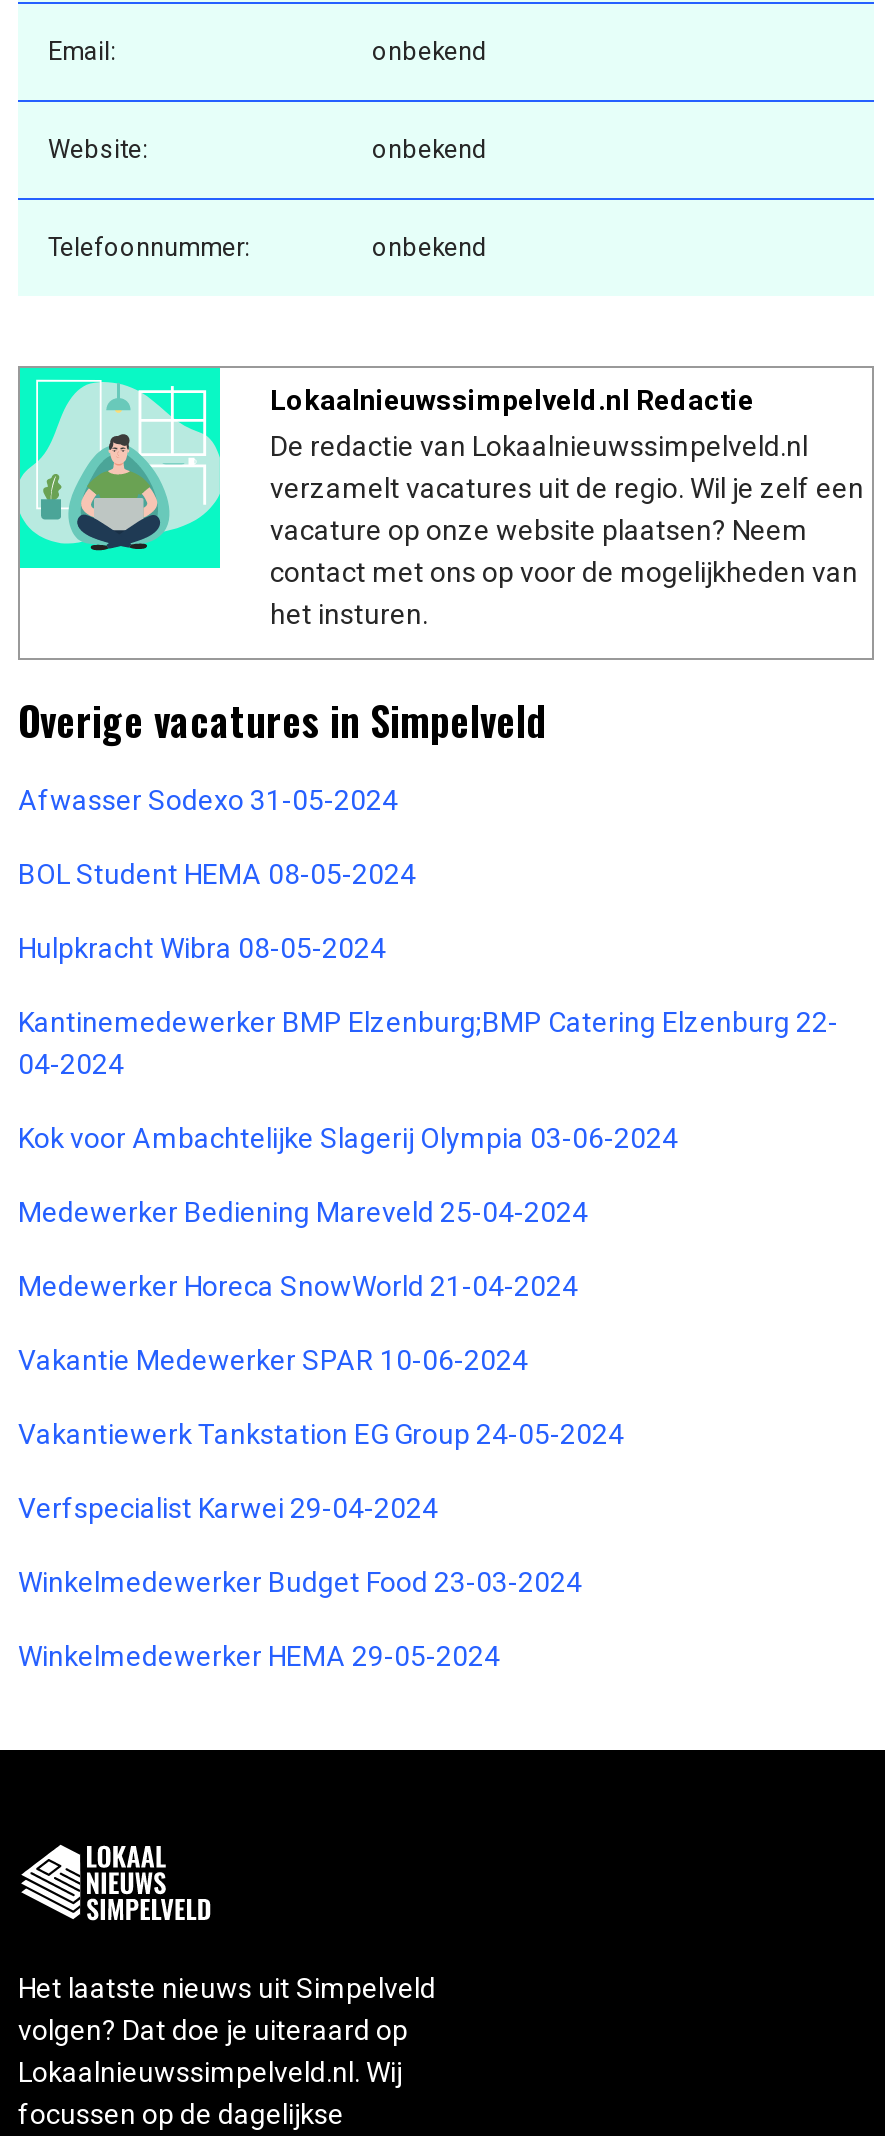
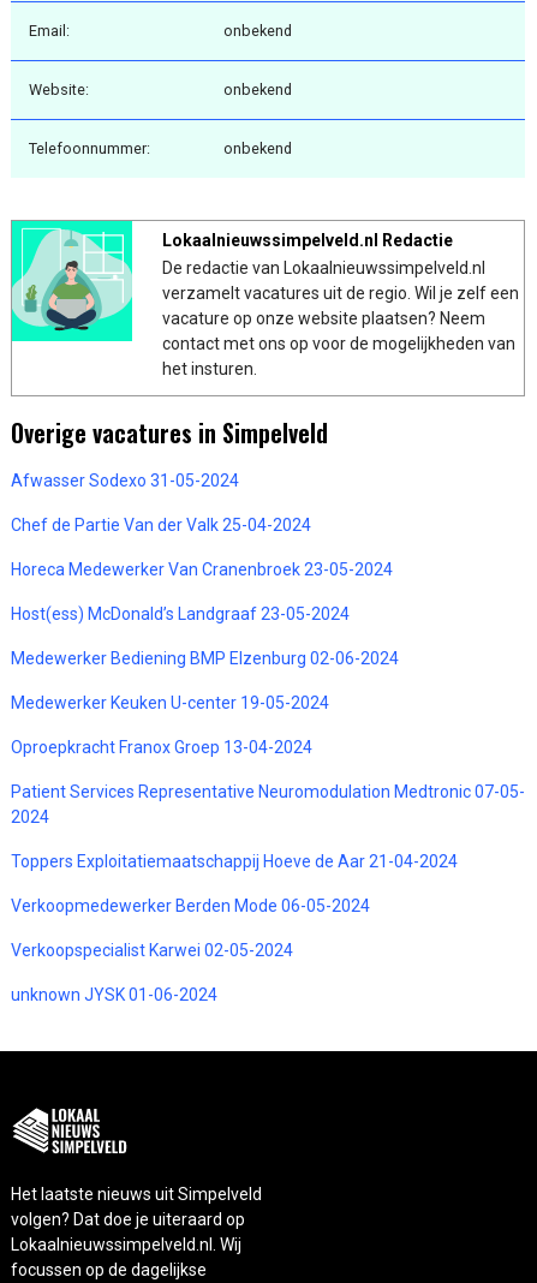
[18,858,416,890] BOL Student HEMA 08-05-2024 -> [11,515,311,534] Chef de Partie Van der Valk 25-04-2024
[18,932,386,964] Hulpkracht Wibra 08-05-2024 -> [11,560,393,579] Horeca Medewerker Van Cranenbroek 23-05-2024
[18,1006,838,1080] Kantinemedewerker BMP Elzenburg;BMP Catering Elzenburg 22- | 04-2024 -> [11,604,350,623] Host(ess) McDonald’s Landgraaf 23-05-2024
[18,1122,678,1154] Kok voor Ambachtelijke Slagerij Olympia 03-06-2024 -> [11,648,399,668] Medewerker Bediening BMP Elzenburg 02-06-2024
[18,1196,588,1228] Medewerker Bediening Mareveld 25-04-2024 -> [11,693,329,712] Medewerker Keuken U-center 19-05-2024
[18,1270,578,1302] Medewerker Horeca SnowWorld 21-04-2024 -> [11,737,312,757] Oproepkracht Franox Groep 13-04-2024
[18,1344,528,1376] Vakantie Medewerker SPAR 10-06-2024 -> [11,782,525,826] Patient Services Representative Neuromodulation Medtronic 07-05- | 2024
[18,1418,624,1450] Vakantiewerk Tankstation EG Group 24-05-2024 -> [11,851,458,871] Toppers Exploitatiemaatschappij Hoeve de Aar 21-04-2024
[18,1492,438,1524] Verfspecialist Karwei 29-04-2024 -> [11,896,370,915] Verkoopmedewerker Berden Mode 06-05-2024
[18,1566,582,1598] Winkelmedewerker Budget Food 23-03-2024 -> [11,940,293,960] Verkoopspecialist Karwei 02-05-2024
[18,1640,500,1672] Winkelmedewerker HEMA 29-05-2024 -> [11,985,217,1004] unknown JYSK 01-06-2024

